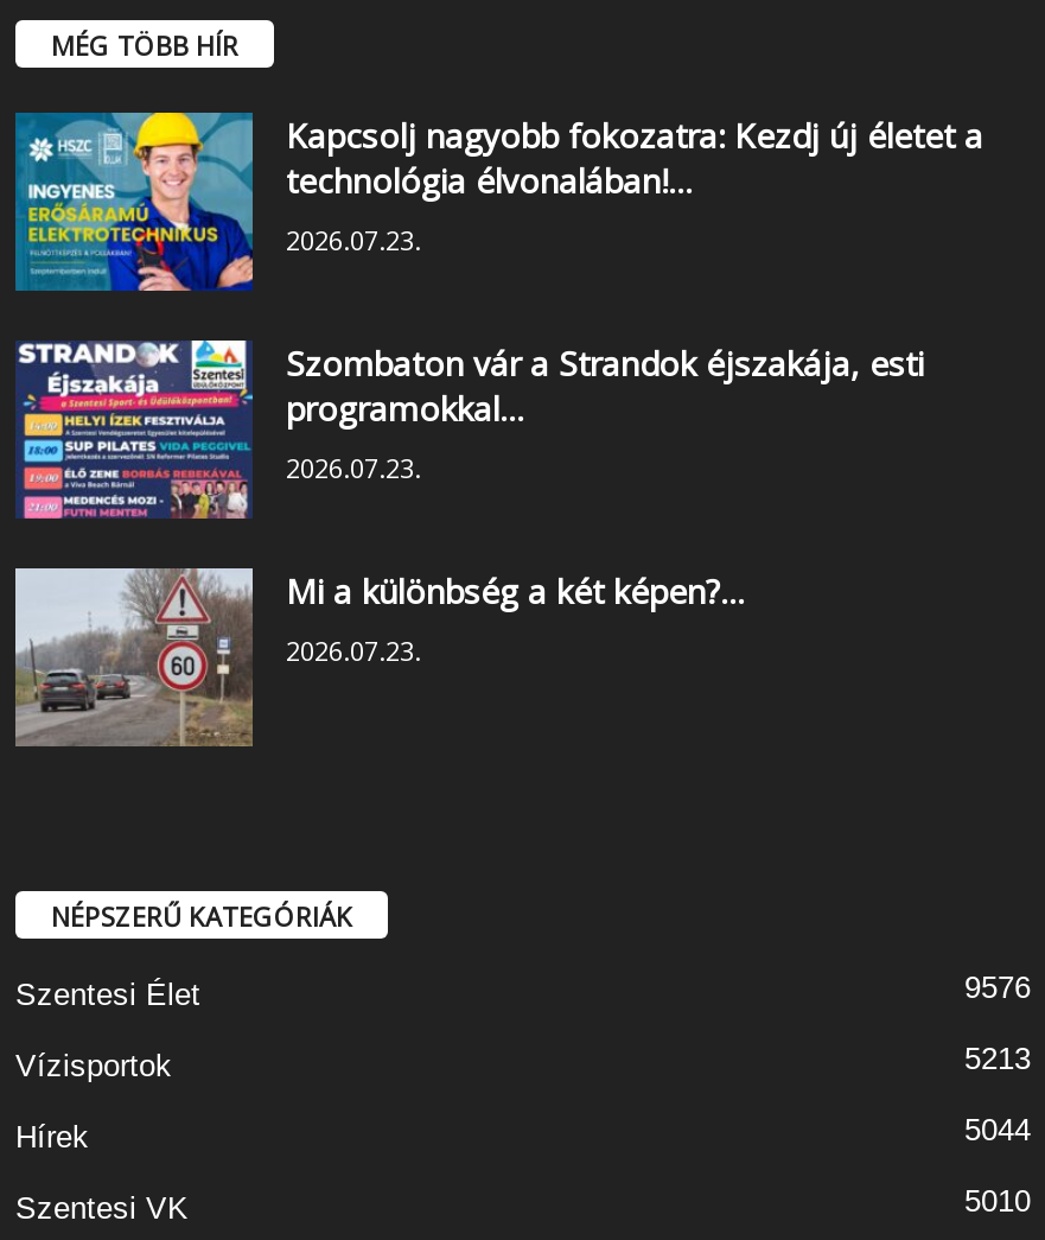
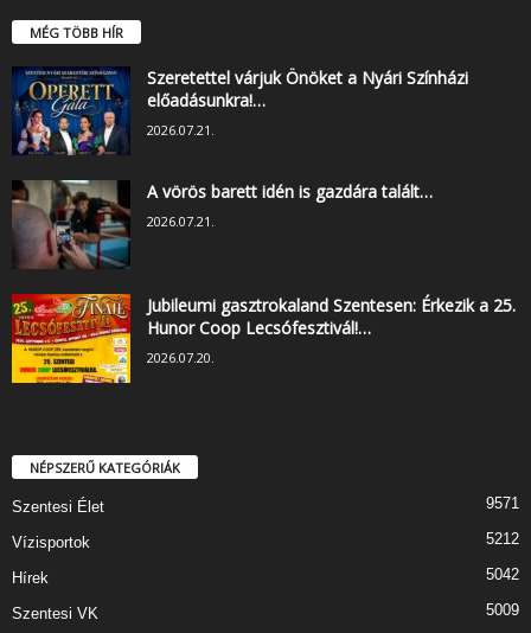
[13,110,983,293] [image] | Kapcsolj nagyobb fokozatra: Kezdj új életet a | technológia élvonalában!… | 2026.07.23. -> [12,66,468,156] [image] | Szeretettel várjuk Önöket a Nyári Színházi | előadásunkra!… | 2026.07.21.
[15,338,924,521] [image] | Szombaton vár a Strandok éjszakája, esti | programokkal… | 2026.07.23. -> [12,180,433,269] [image] | A vörös barett idén is gazdára talált… | 2026.07.21.
[13,566,746,749] [image] | Mi a különbség a két képen?… | 2026.07.23. -> [11,293,516,384] [image] | Jubileumi gasztrokaland Szentesen: Érkezik a 25. | Hunor Coop Lecsófesztivál!… | 2026.07.20.
[964,970,1031,1006] 9576 -> [486,495,519,512] 9571
[964,1041,1031,1077] 5213 -> [486,530,519,548] 5212
[964,1113,1031,1148] 5044 -> [486,566,519,584] 5042
[964,1184,1031,1219] 5010 -> [486,601,519,619] 5009

